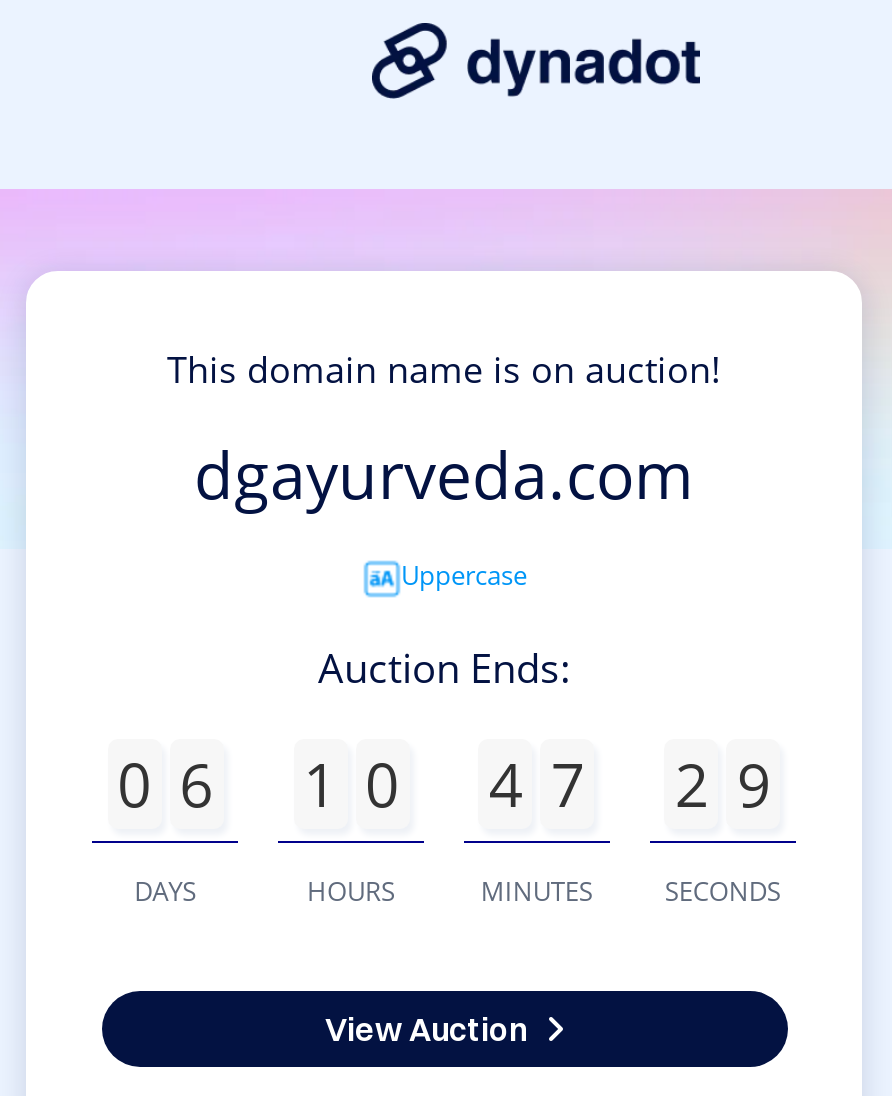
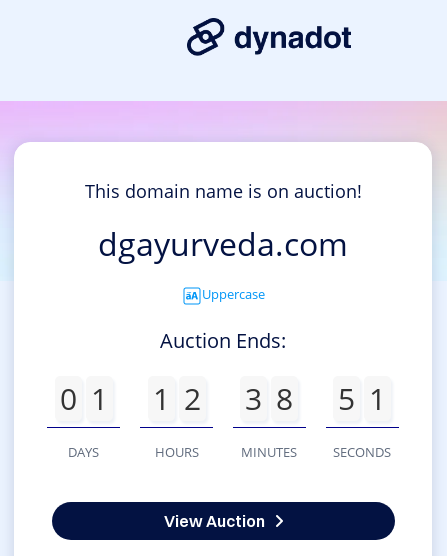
[117,743,213,825] 0 6 -> [60,378,108,419] 0 1
[303,743,399,825] 1 0 -> [152,378,200,419] 1 2
[489,743,585,825] 4 7 -> [245,378,293,419] 3 8
[675,743,771,825] 2 9 -> [338,378,386,419] 5 1

